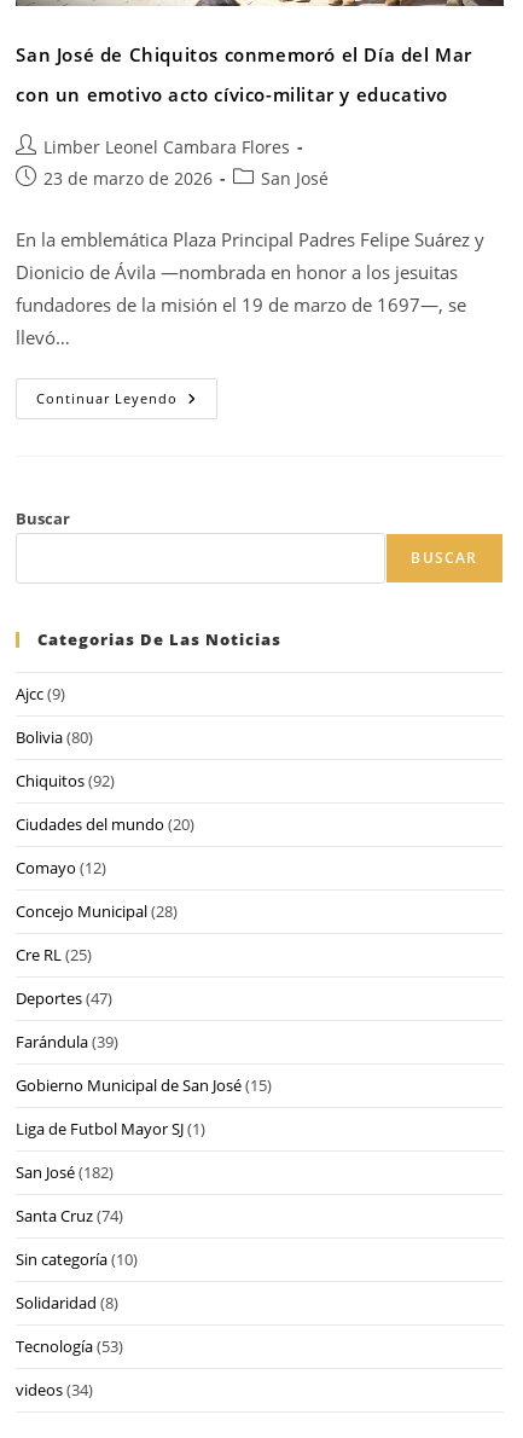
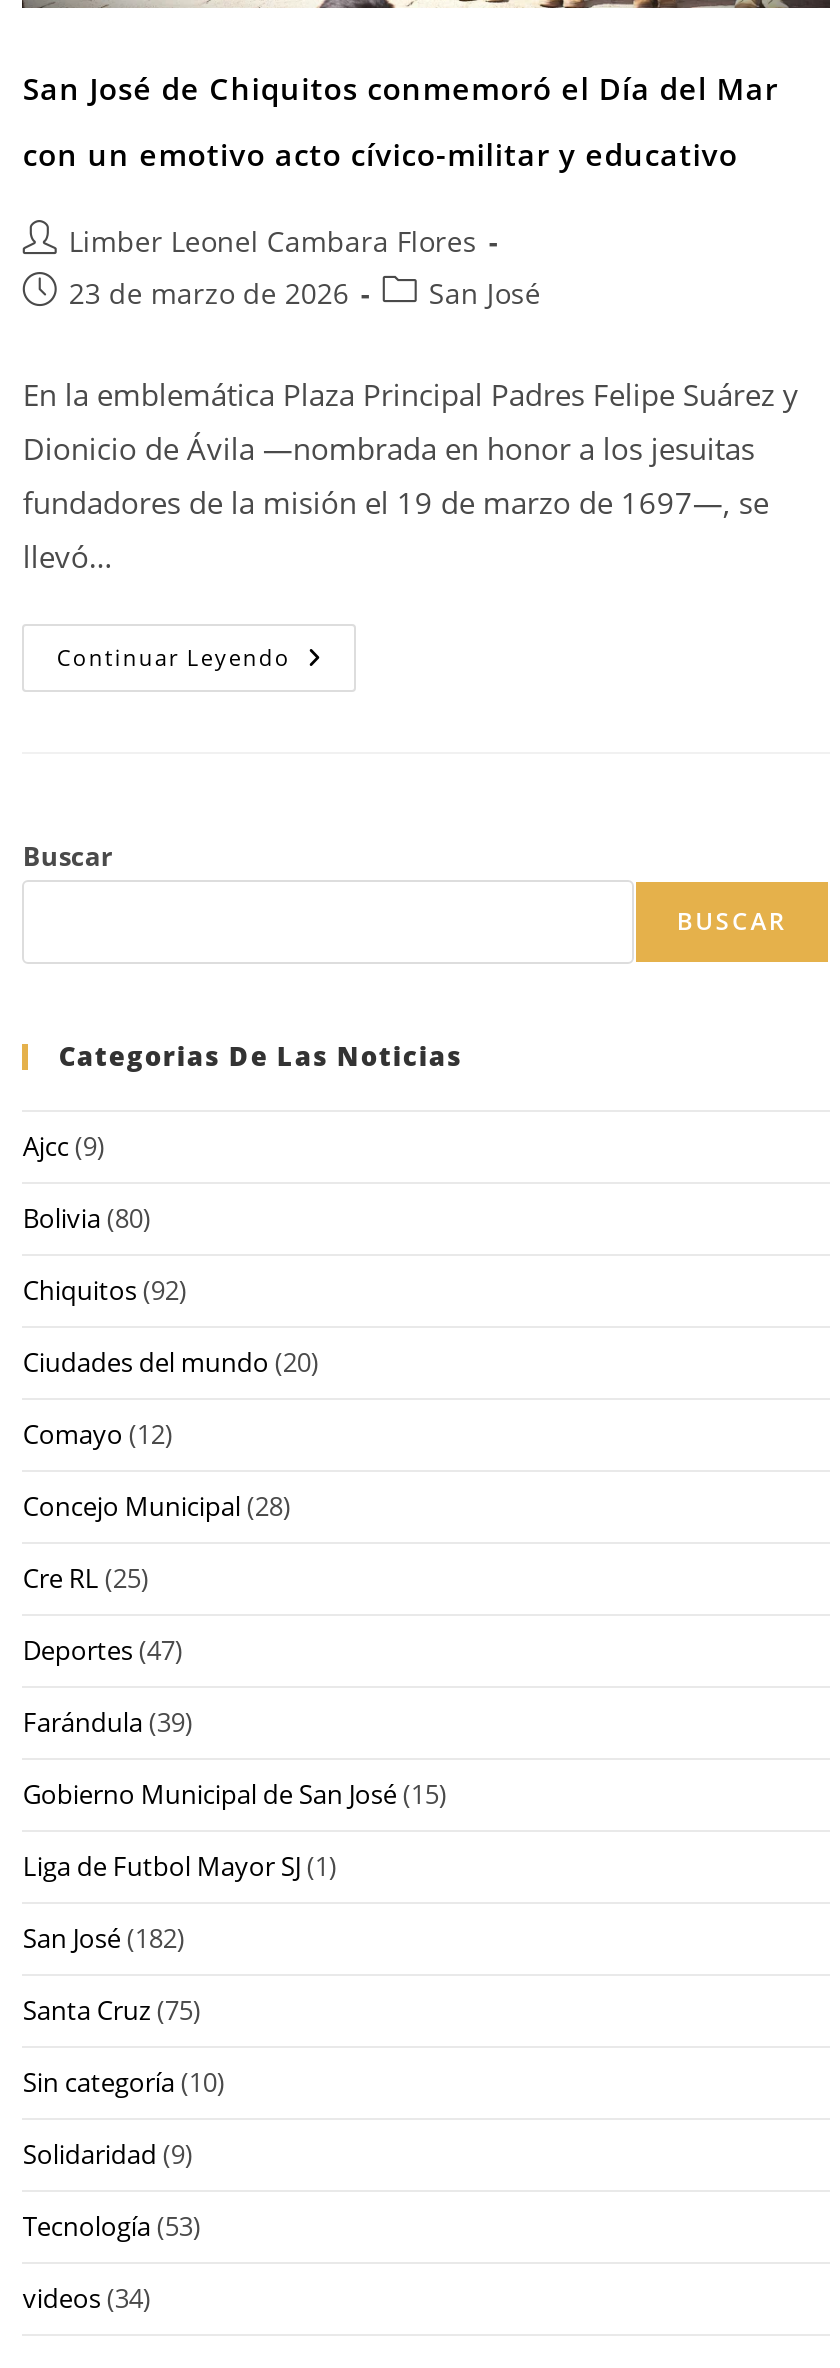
[16,1204,124,1226] Santa Cruz (74) -> [23,1993,201,2029] Santa Cruz (75)
[16,1291,119,1313] Solidaridad (8) -> [23,2137,193,2173] Solidaridad (9)

